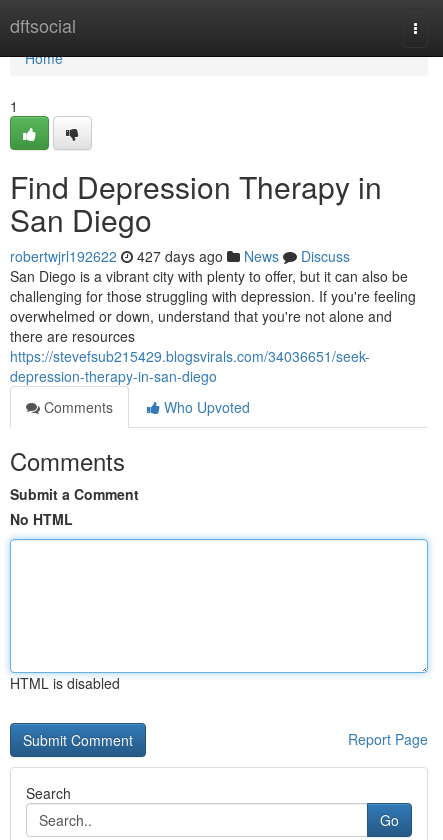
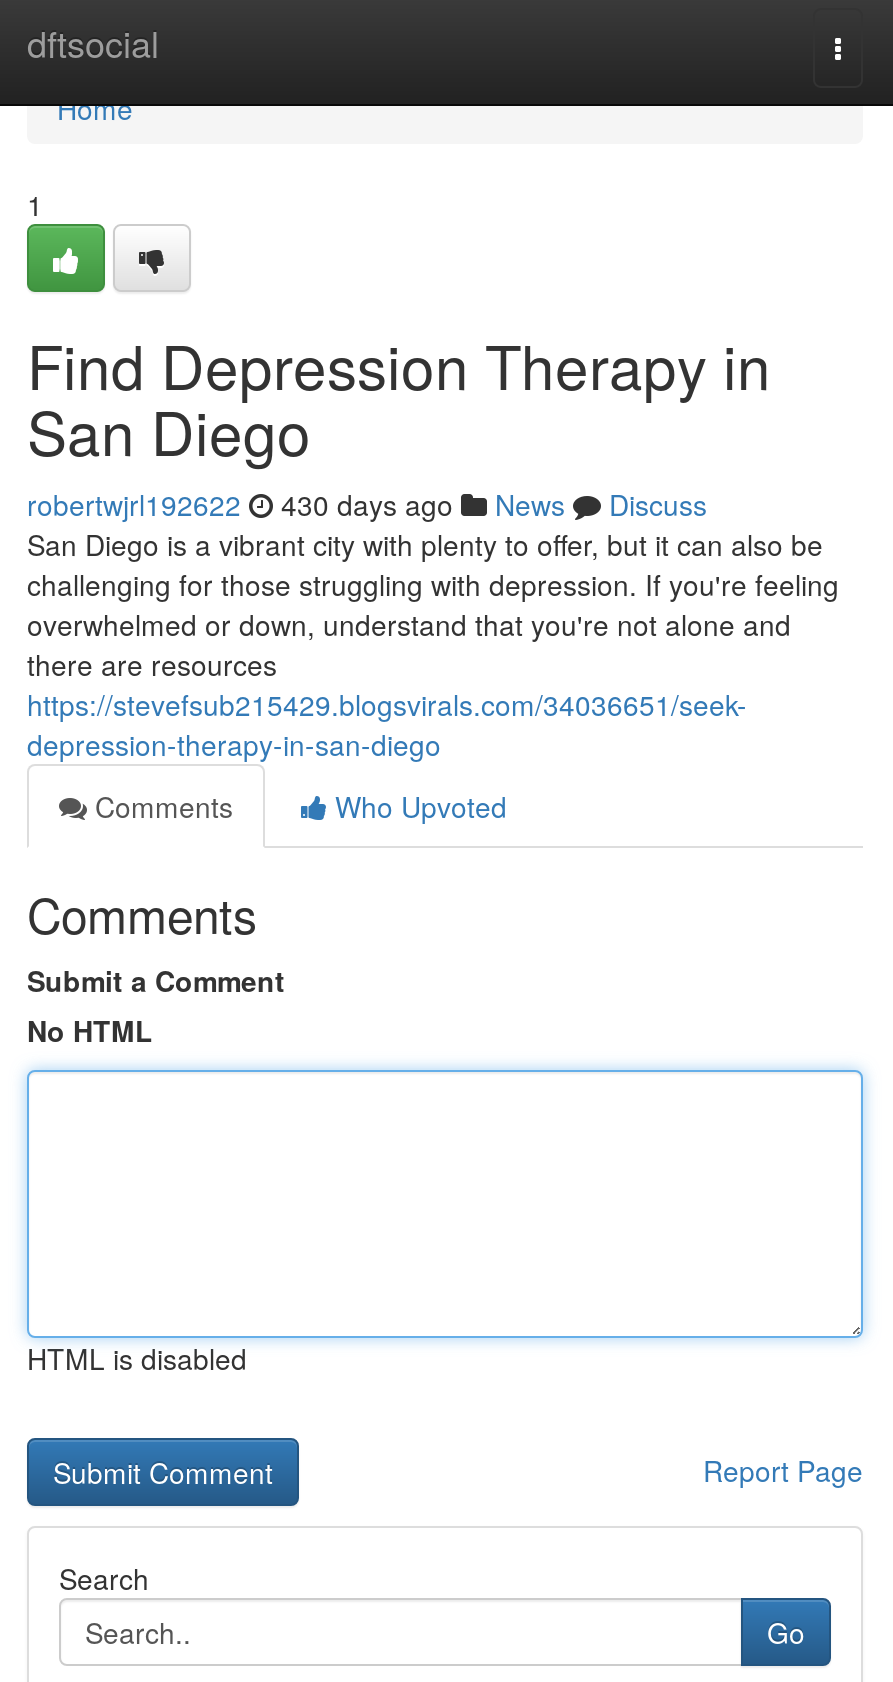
[10,246,350,266] robertwjrl192622 427 days ago News Discuss -> [27,484,707,524] robertwjrl192622 430 days ago News Discuss

